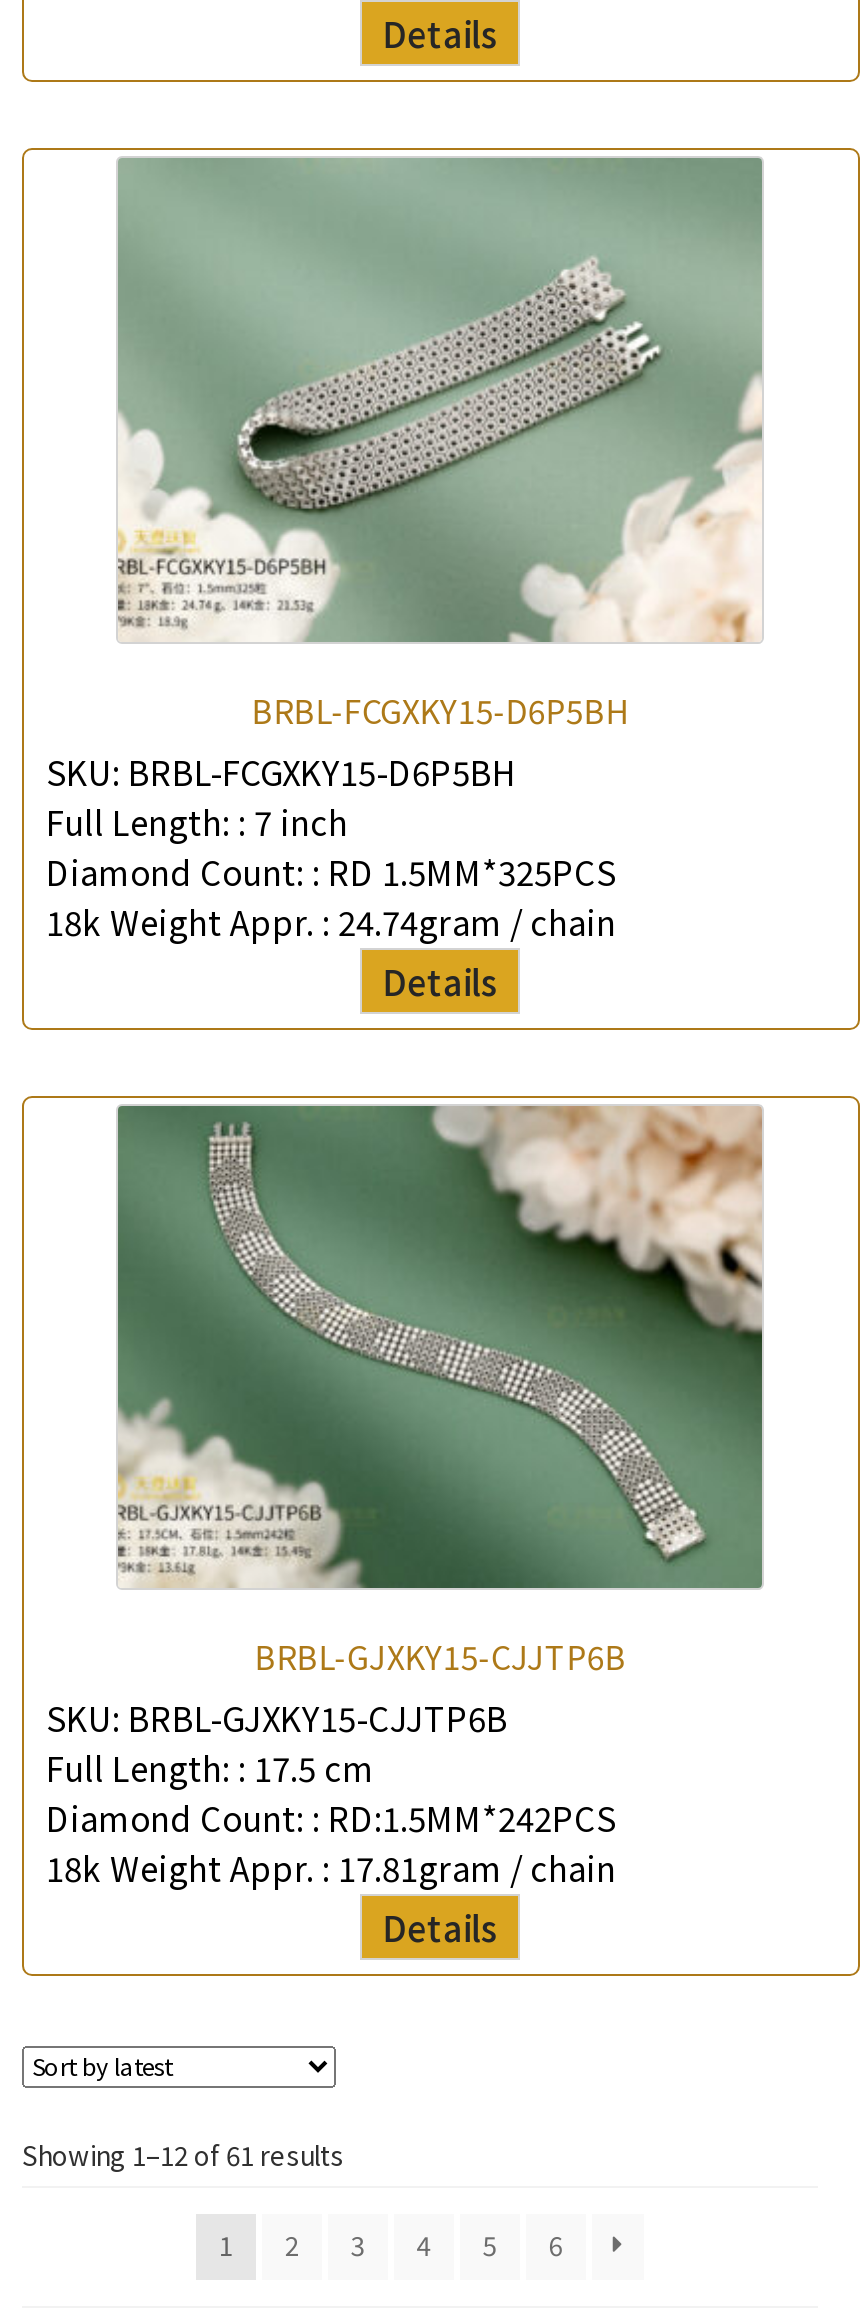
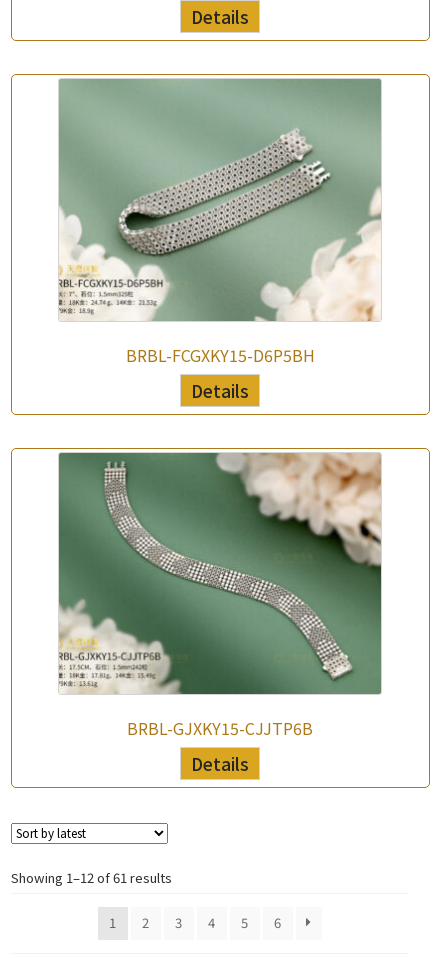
[46,747,616,945] SKU: BRBL-FCGXKY15-D6P5BH | Full Length: : 7 inch | Diamond Count: : RD 1.5MM*325PCS | 18k Weight Appr. : 24.74gram / chain -> none
[46,1694,616,1892] SKU: BRBL-GJXKY15-CJJTP6B | Full Length: : 17.5 cm | Diamond Count: : RD:1.5MM*242PCS | 18k Weight Appr. : 17.81gram / chain -> none

